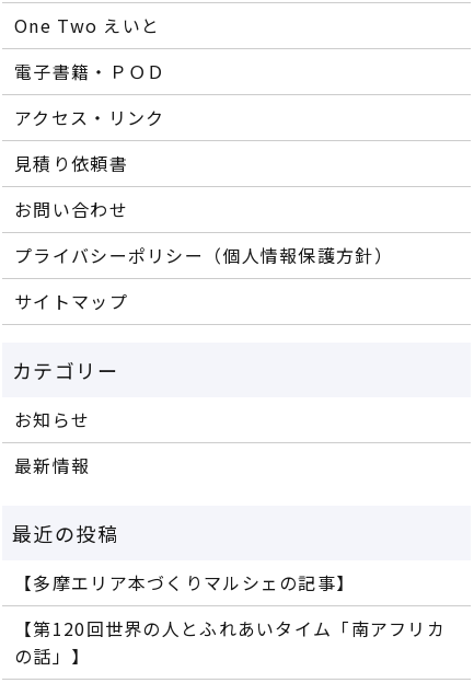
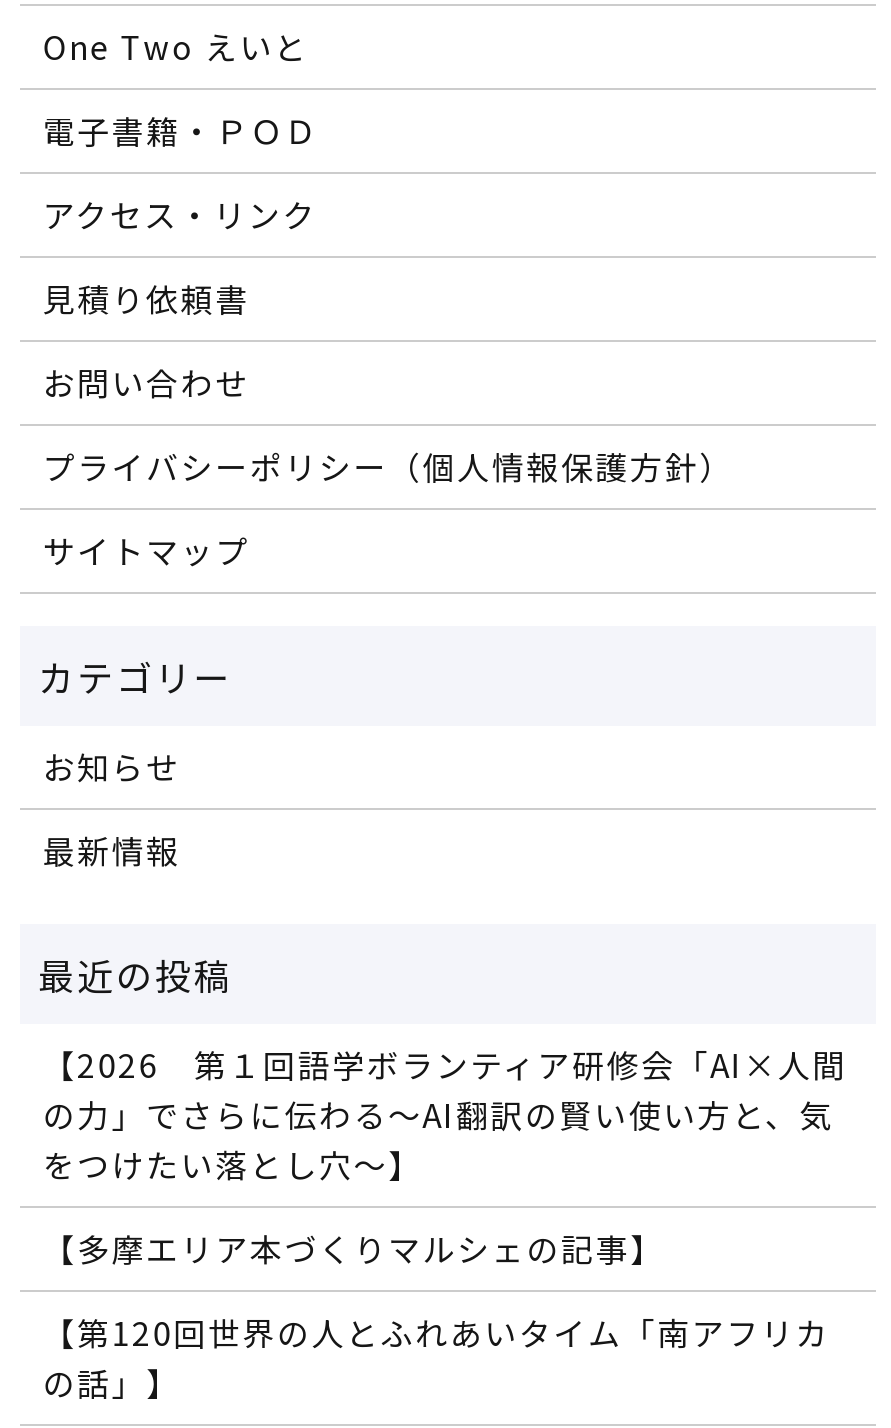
none -> [42,1041,847,1189] 【2026 第１回語学ボランティア研修会「AI×人間 | の力」でさらに伝わる～AI翻訳の賢い使い方と、気 | をつけたい落とし穴～】

